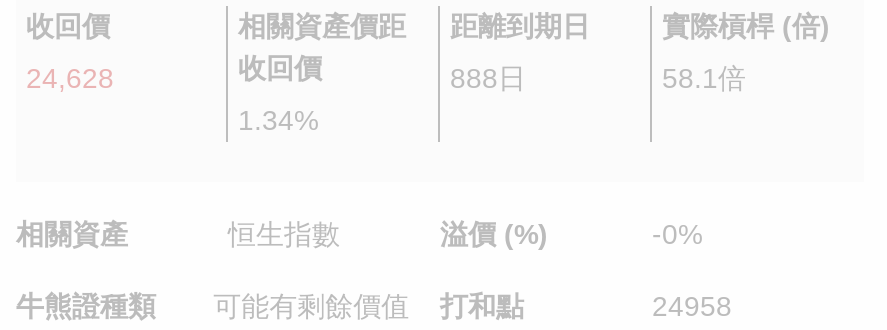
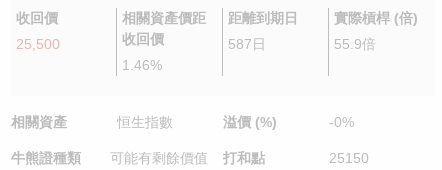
[26,62,114,94] 24,628 -> [16,36,60,52] 25,500
[450,62,526,94] 888日 -> [228,36,266,52] 587日
[662,62,746,94] 58.1倍 -> [334,36,376,52] 55.9倍
[238,104,318,136] 1.34% -> [122,57,162,73] 1.46%
[652,290,732,322] 24958 -> [329,150,369,166] 25150

